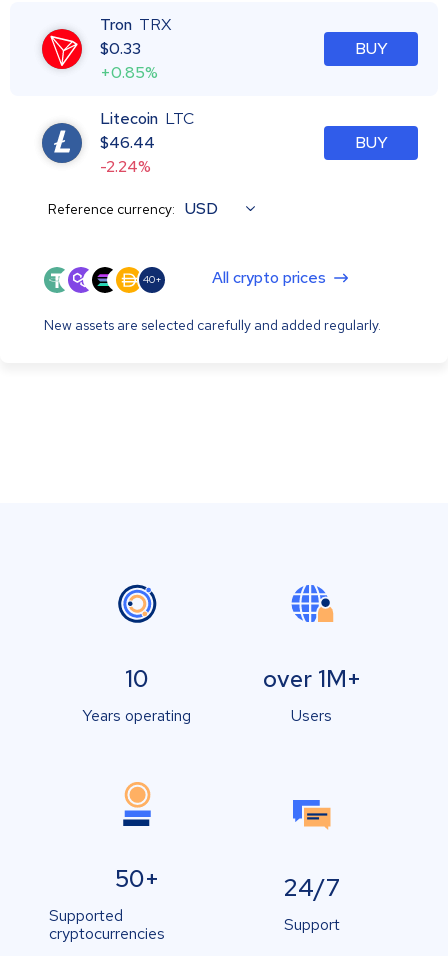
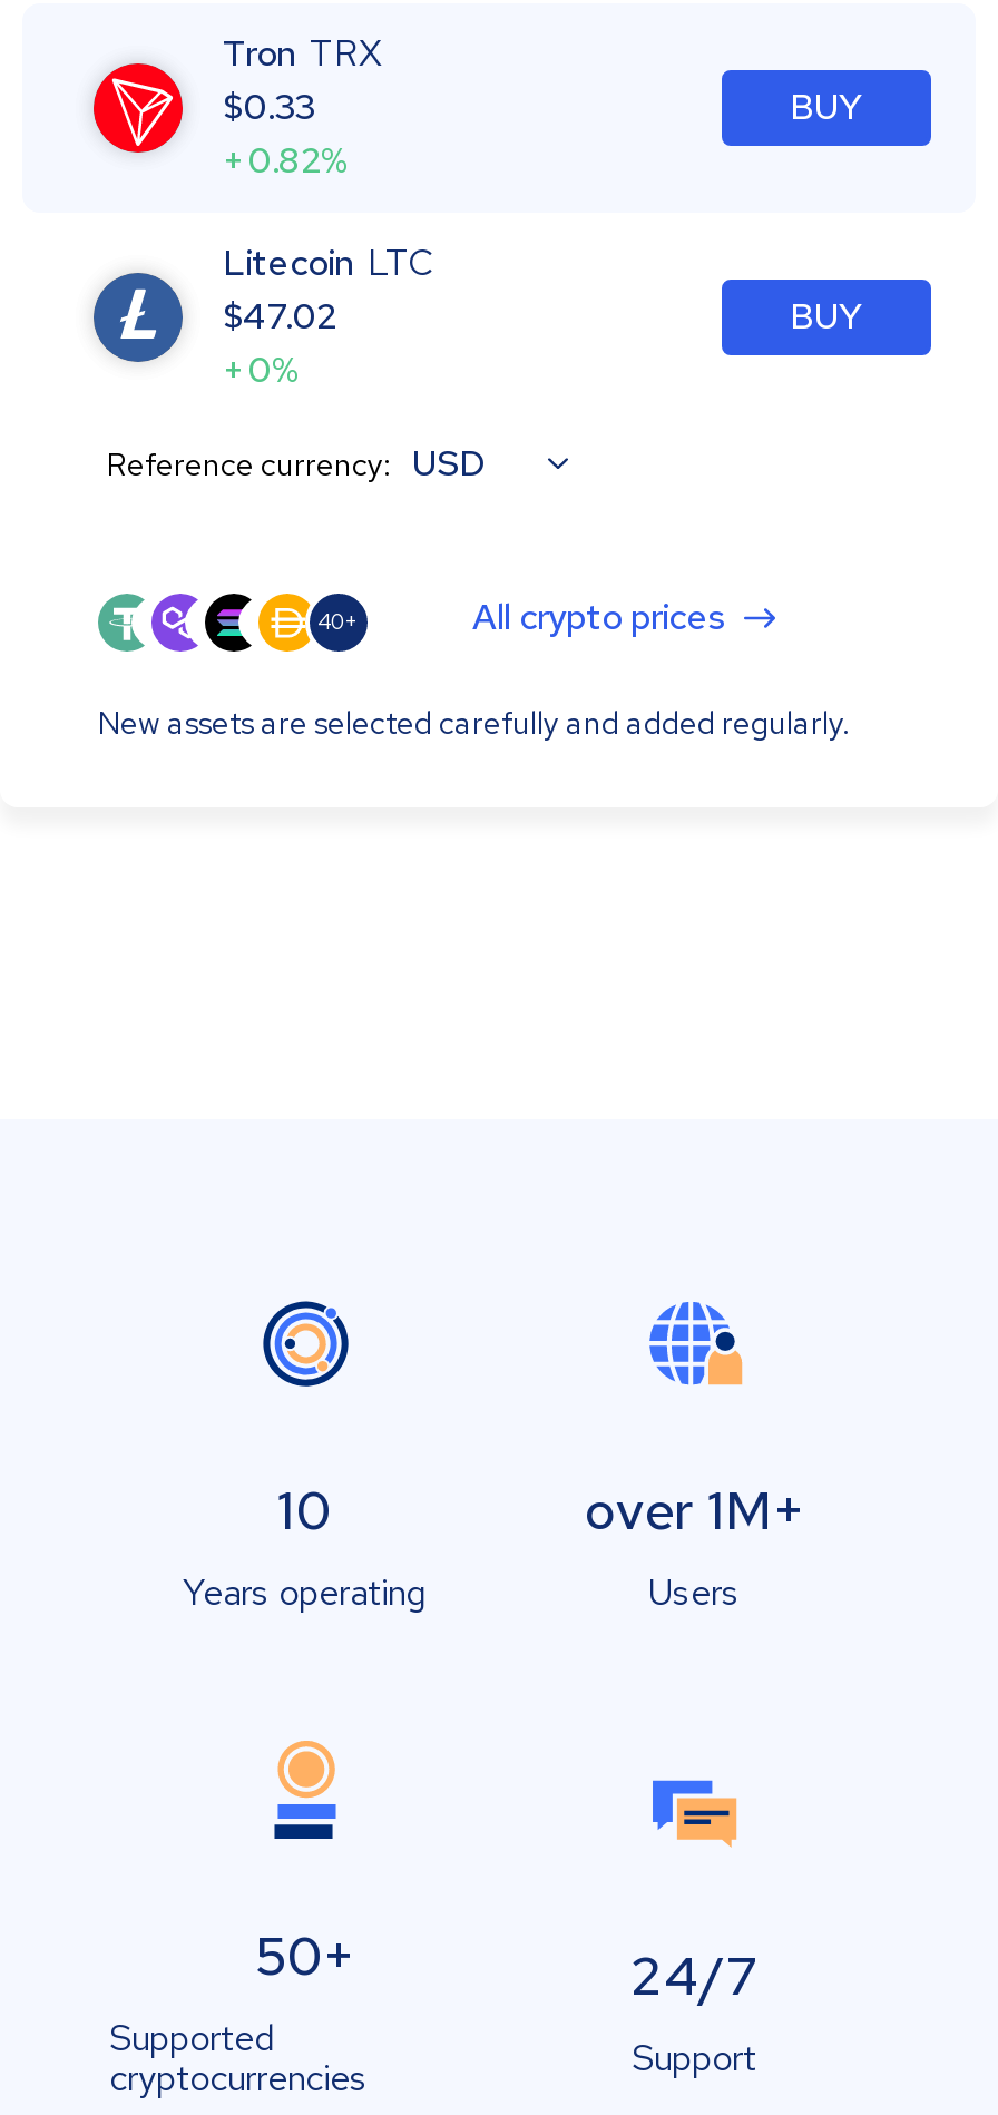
[100,62,158,83] +0.85% -> [223,137,350,183] +0.82%
[100,132,155,153] $46.44 -> [223,292,336,339] $47.02
[100,156,151,177] -2.24% -> [223,346,301,393] +0%

